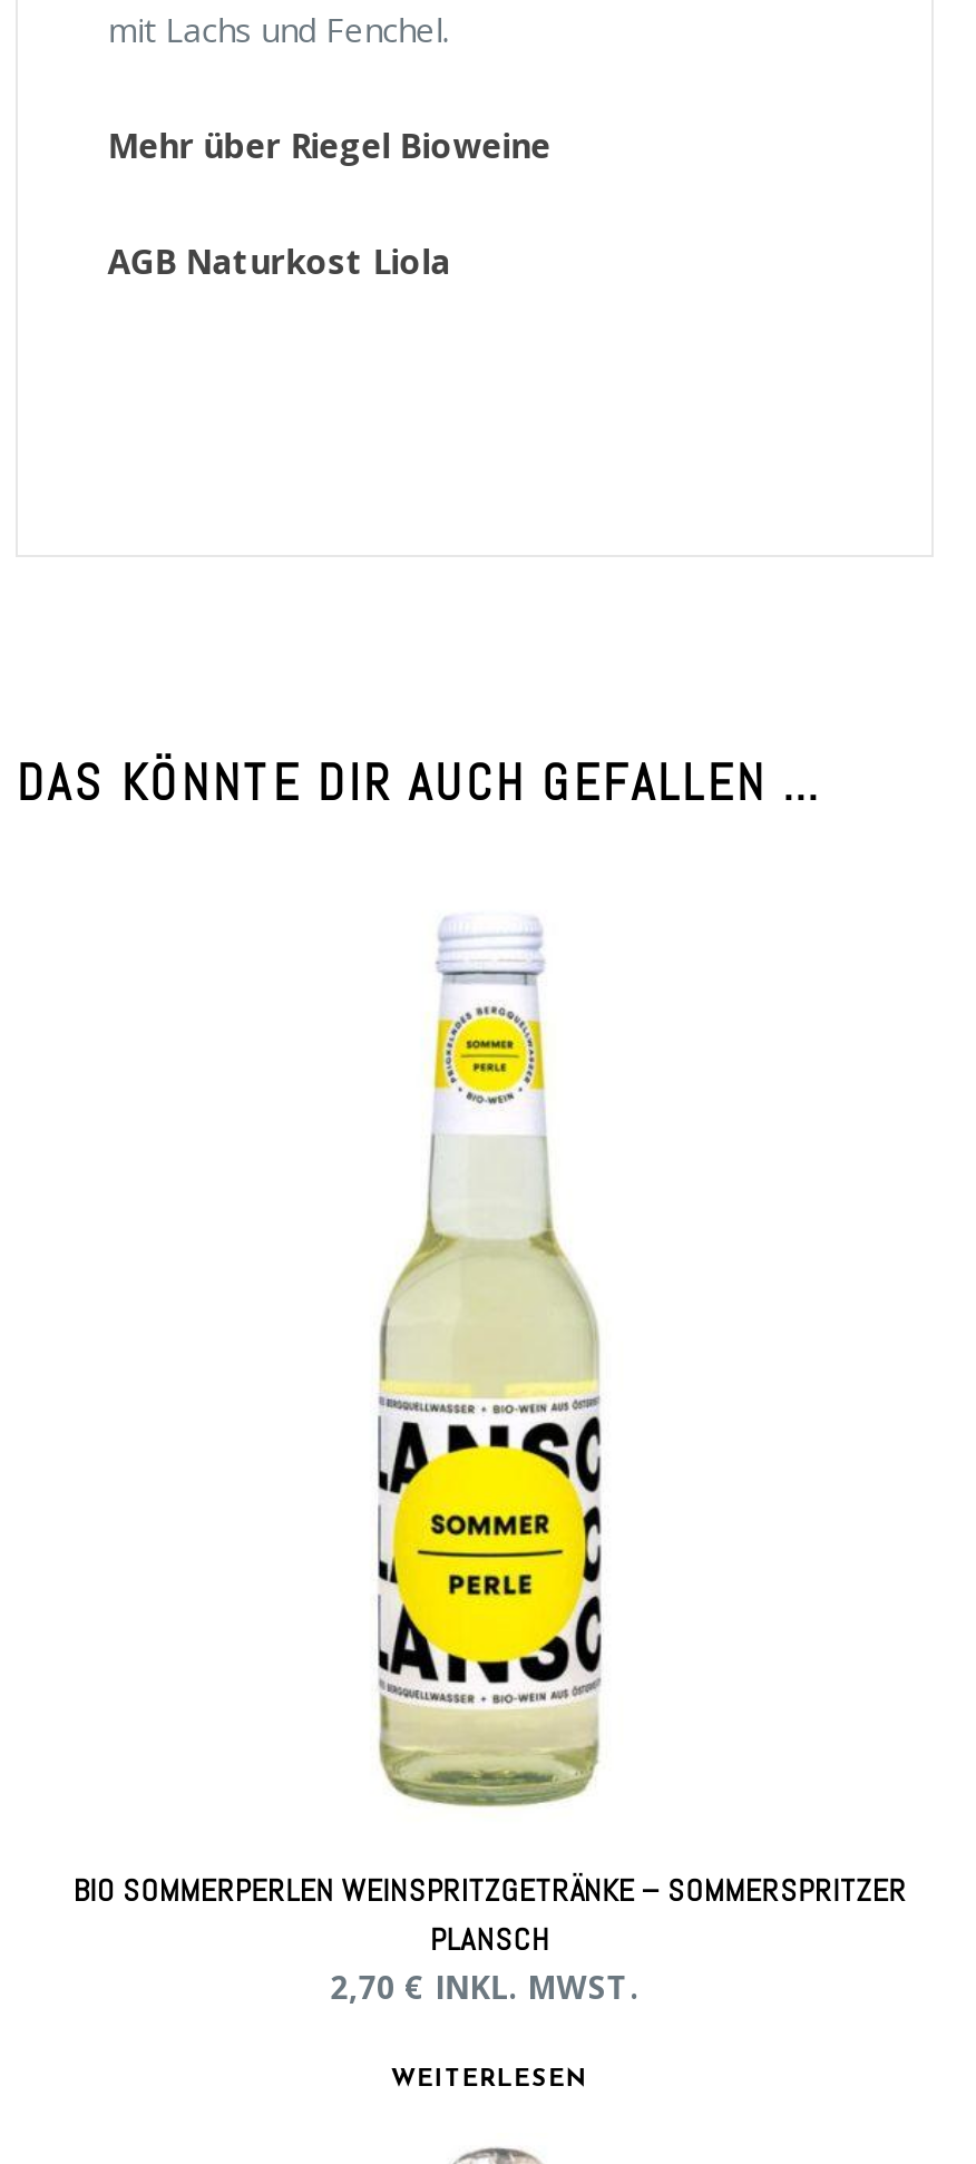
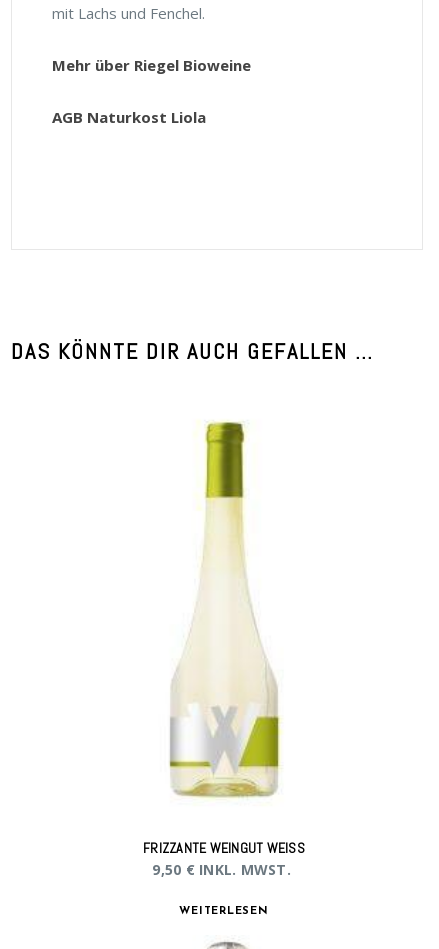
[74,918,907,2007] [image] | BIO SOMMERPERLEN WEINSPRITZGETRÄNKE – SOMMERSPRITZER | PLANSCH | 2,70 € INKL. MWST. -> [143,412,305,878] [image] | FRIZZANTE WEINGUT WEISS | 9,50 € INKL. MWST.

